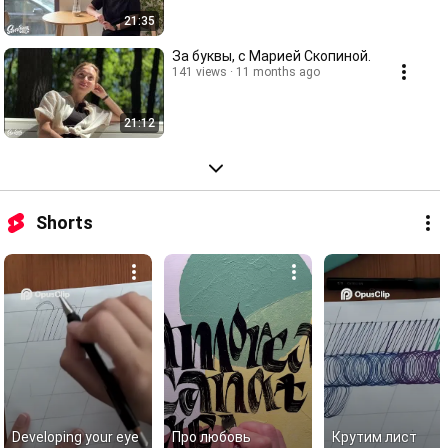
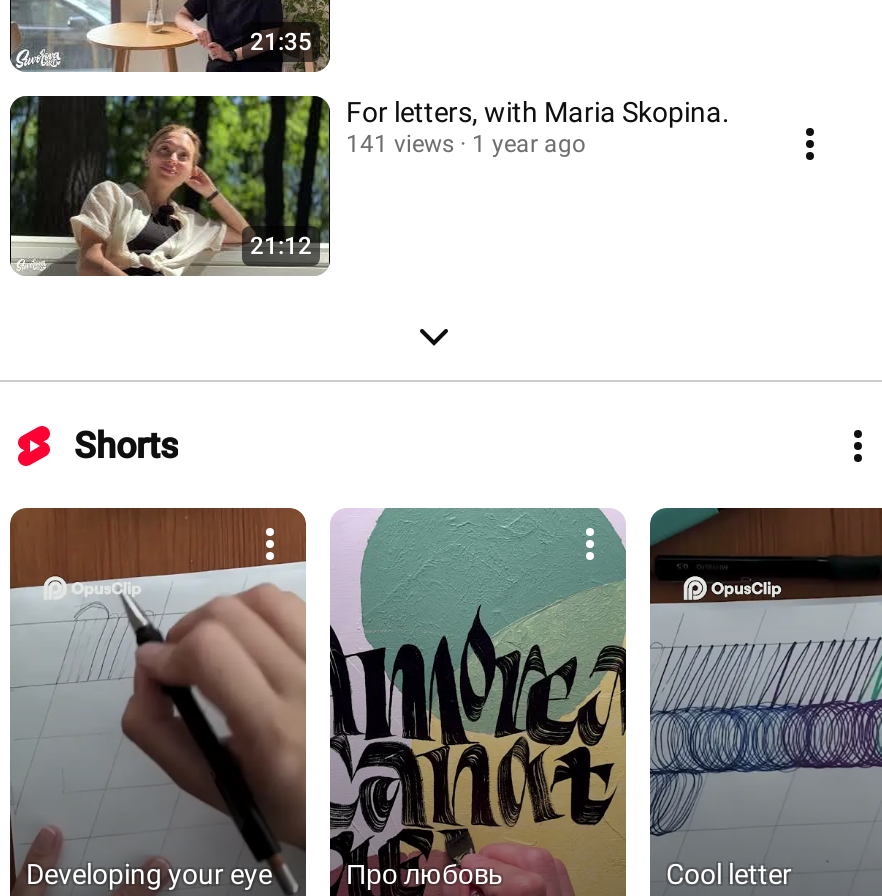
[172,47,371,63] За буквы, с Марией Скопиной. -> [346,95,730,127] For letters, with Maria Skopina.
[172,64,320,78] 141 views 11 months ago -> [346,129,586,157] 141 views 1 year ago
[332,429,417,445] Крутим лист -> [666,858,792,890] Cool letter

